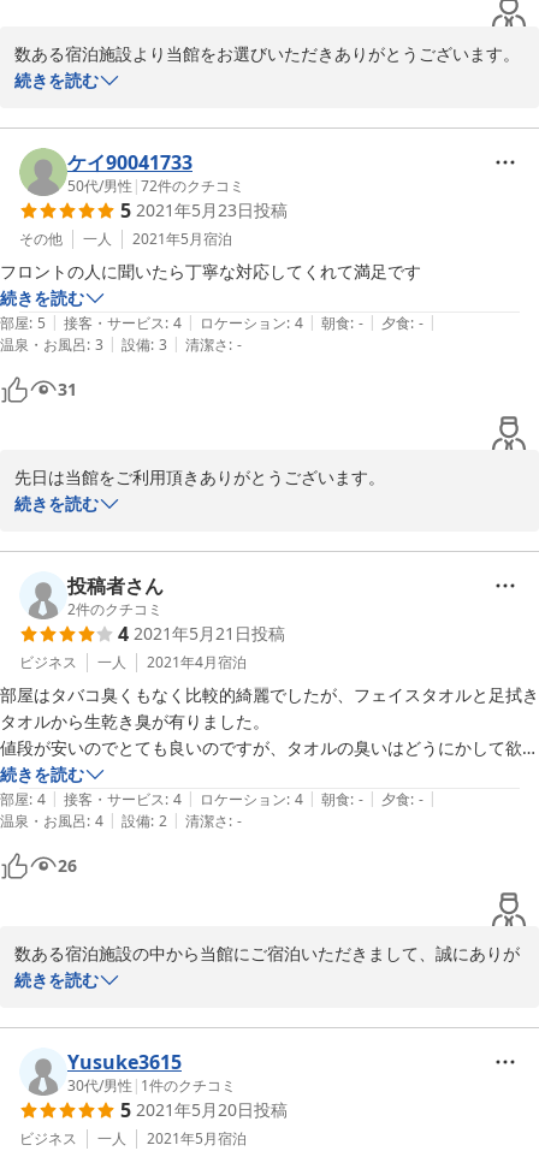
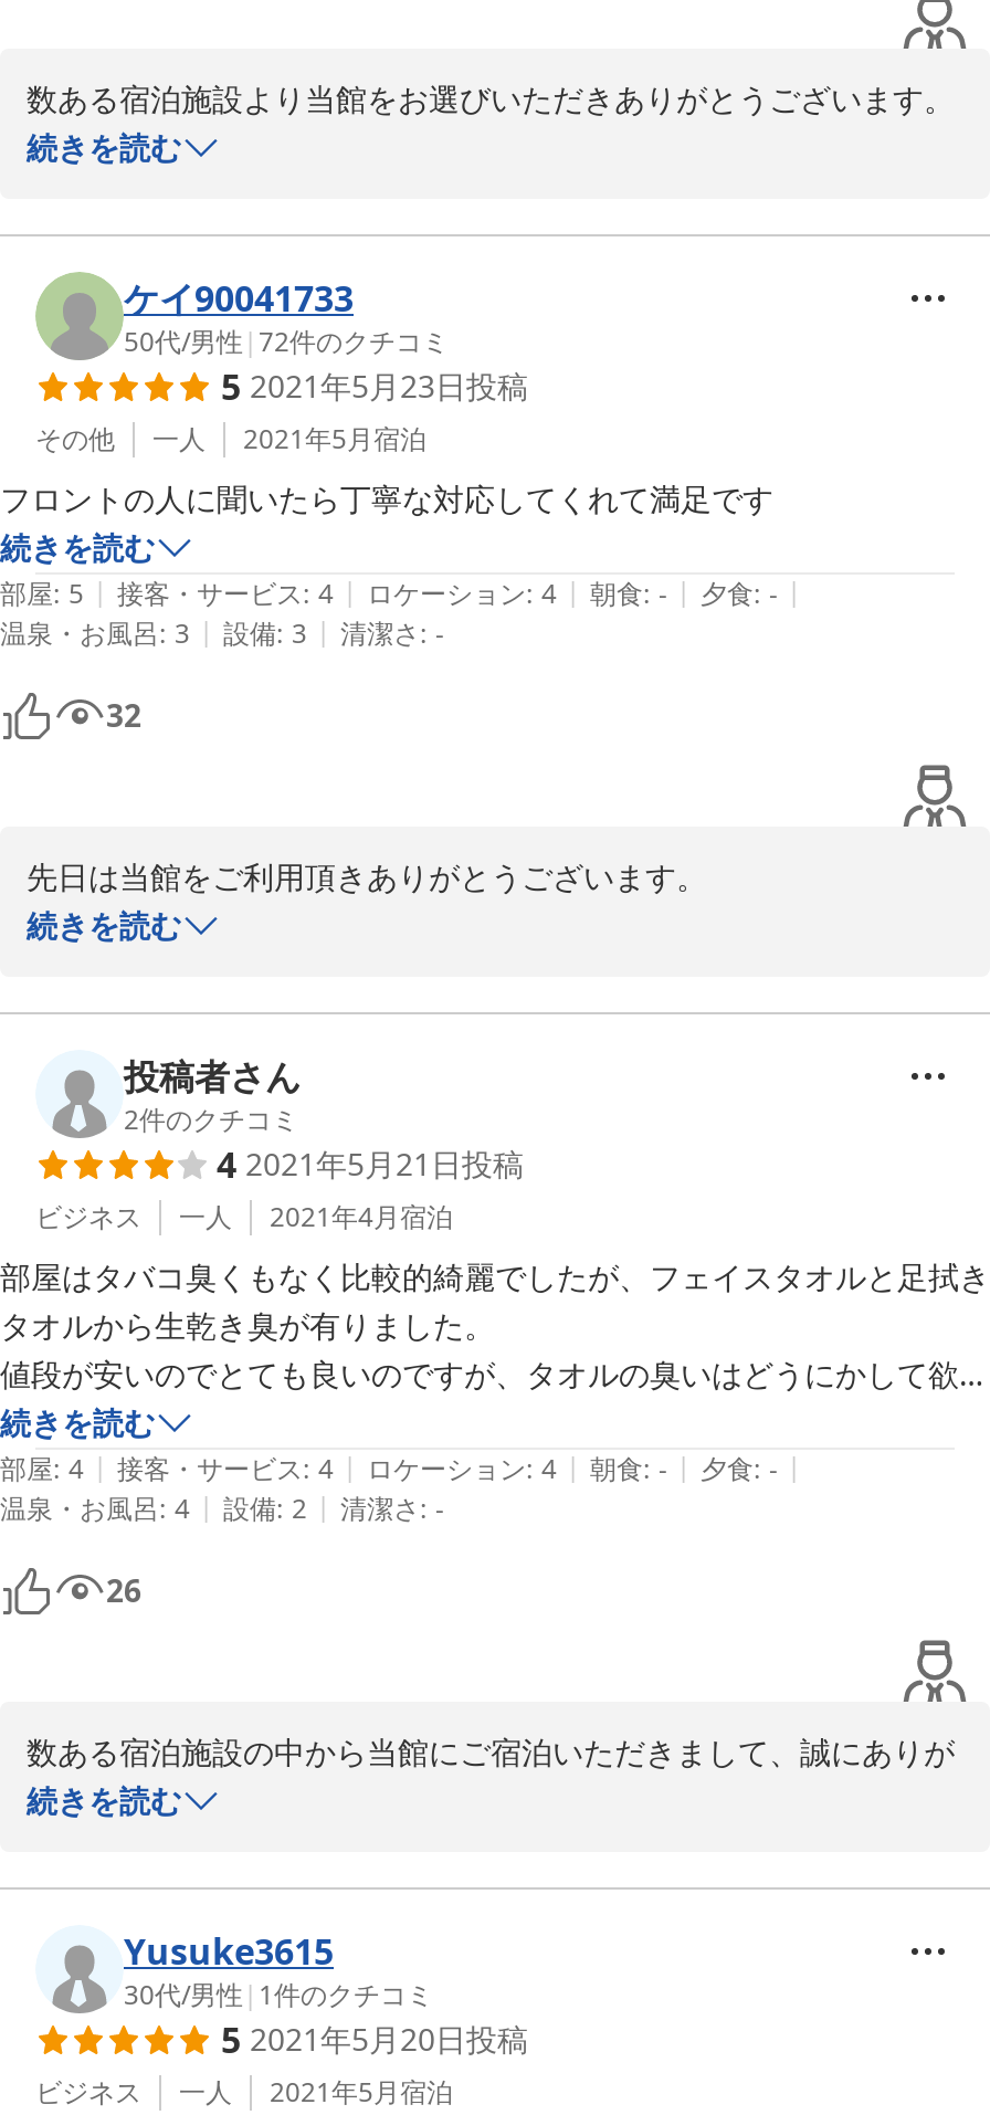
[58,378,77,401] 31 -> [106,694,141,736] 32

